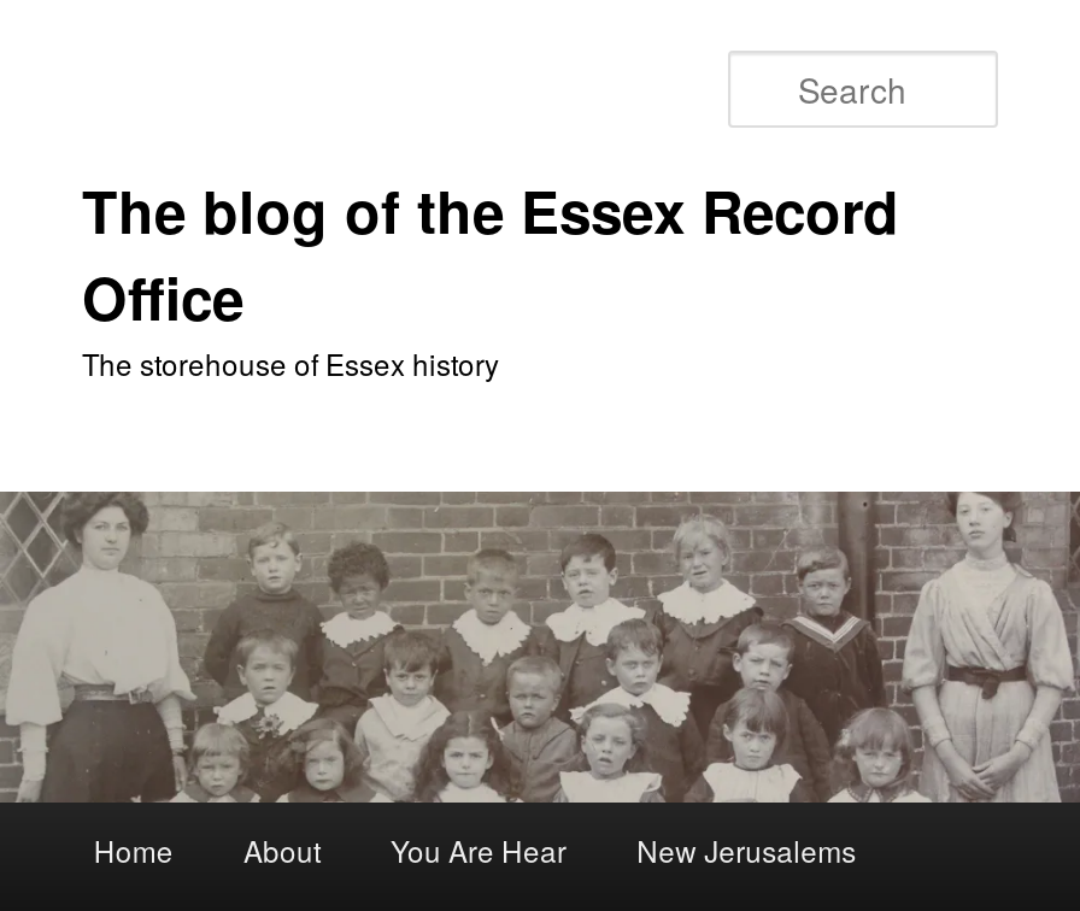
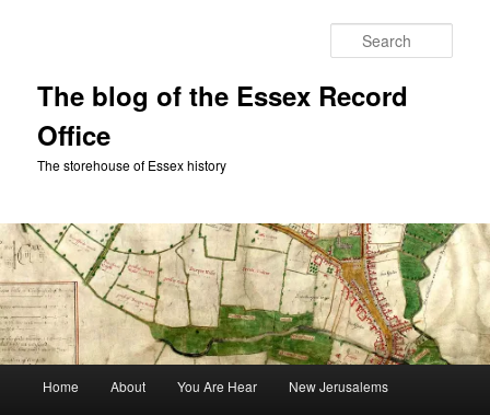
[7,489,1073,805] [image] -> [3,223,487,366] [image]

